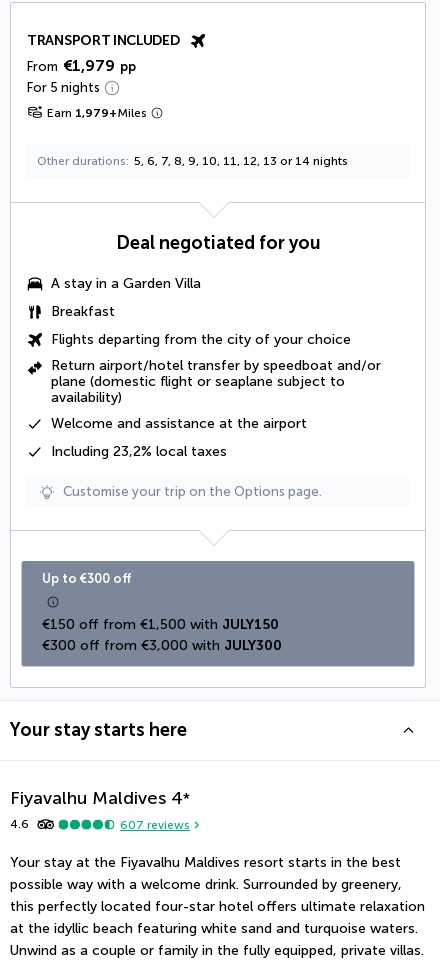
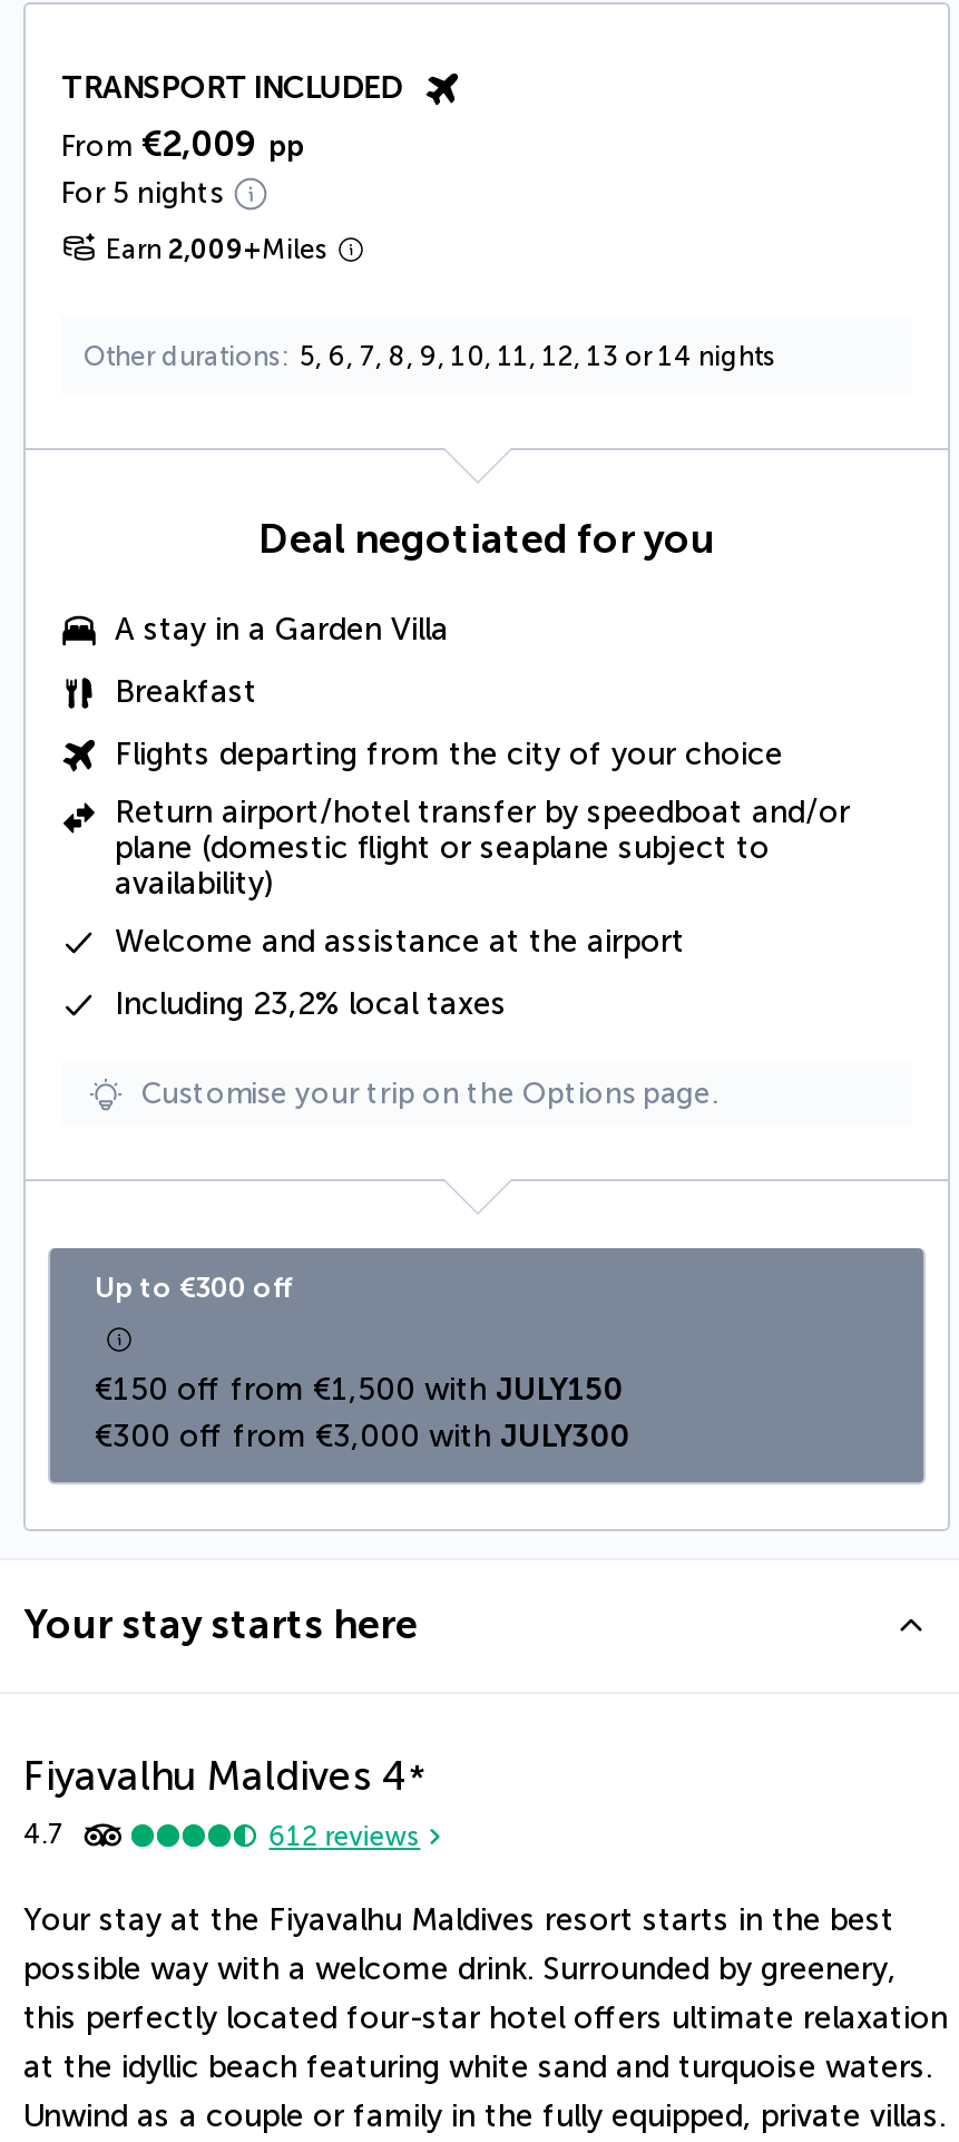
[27,56,136,75] From €1,979 pp -> [61,123,304,165] From €2,009 pp
[47,106,147,120] Earn 1,979+Miles -> [106,234,329,265] Earn 2,009+Miles
[10,817,29,831] 4.6 -> [23,1819,66,1850] 4.7
[120,817,190,831] 607 reviews -> [269,1820,420,1851] 612 reviews

